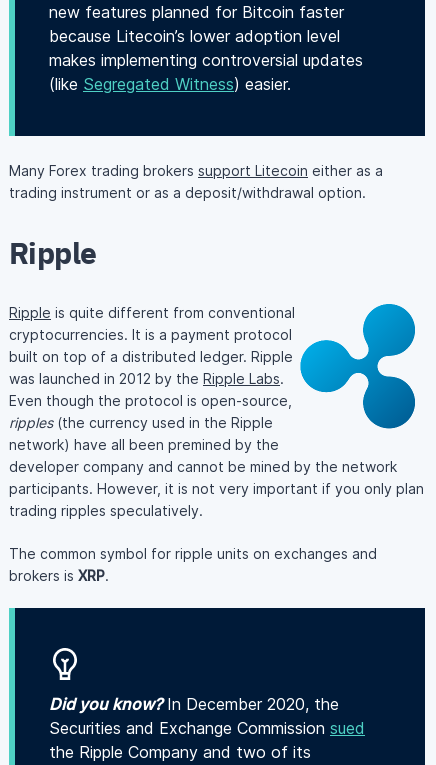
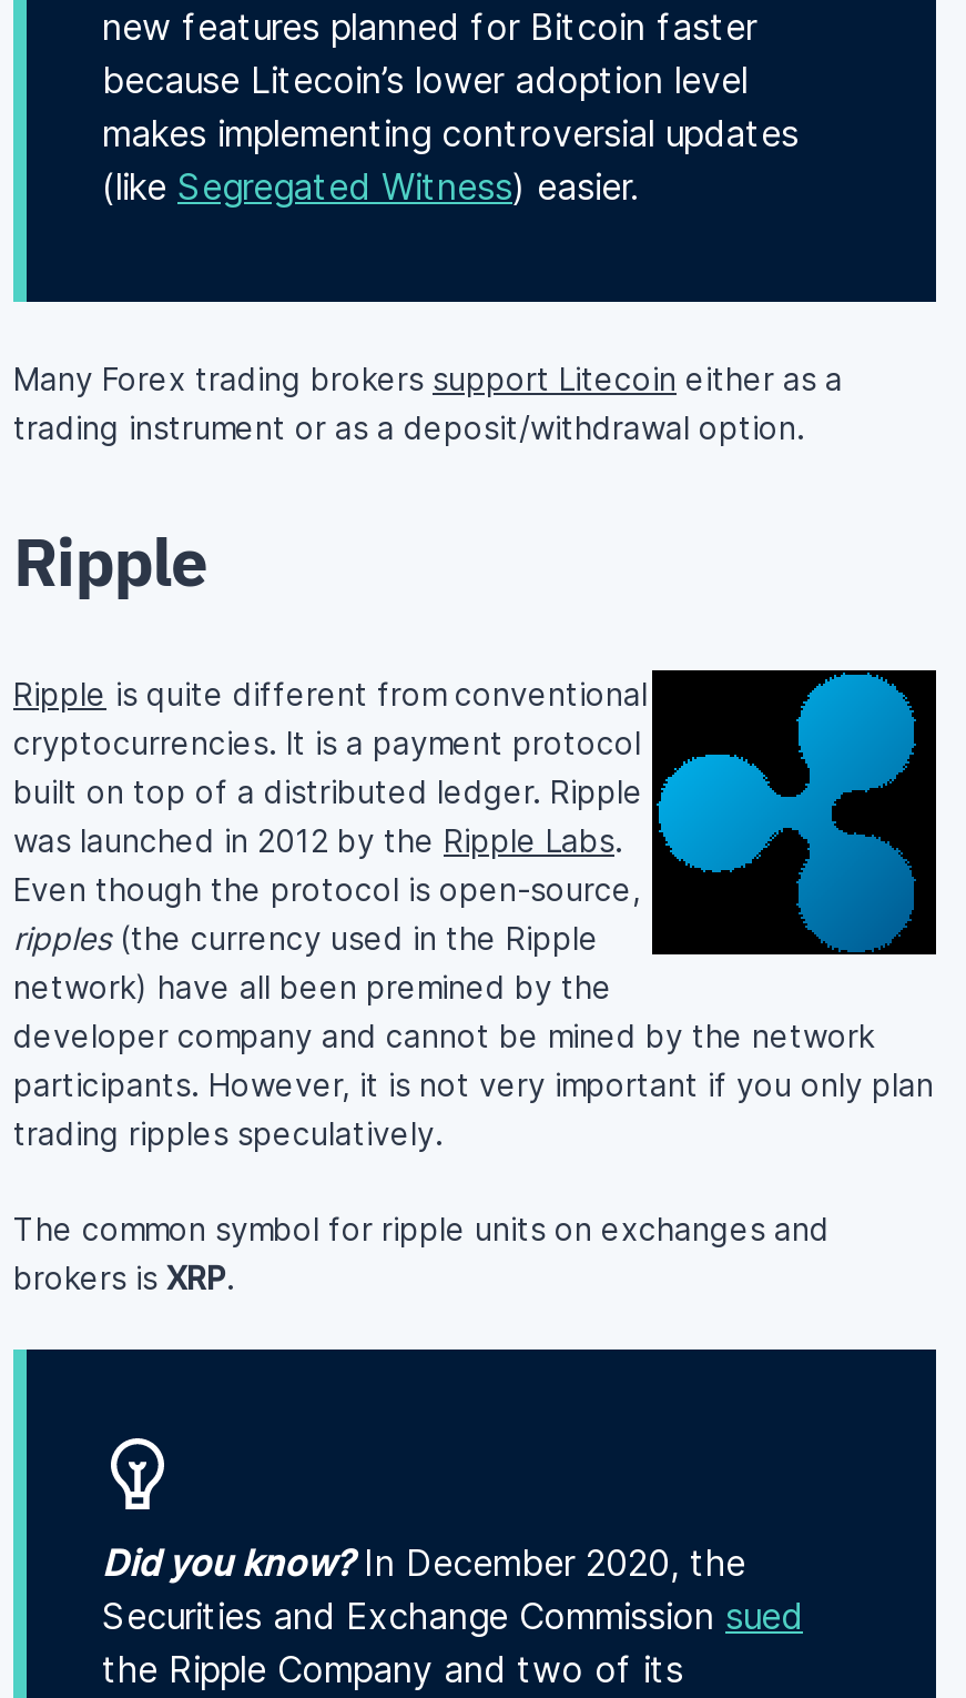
[297,302,425,430] [image] -> [650,668,938,957] [image]

